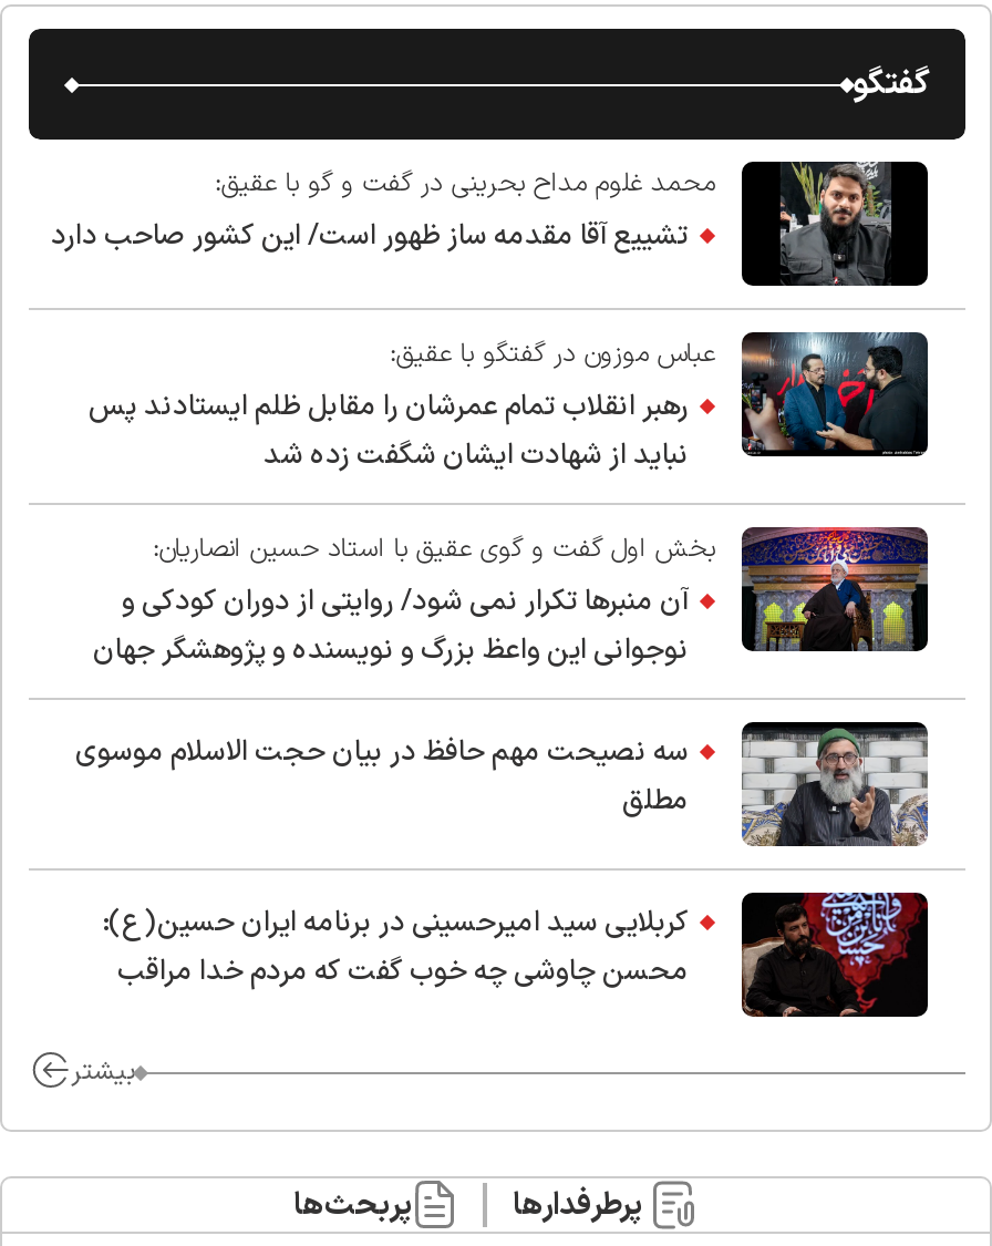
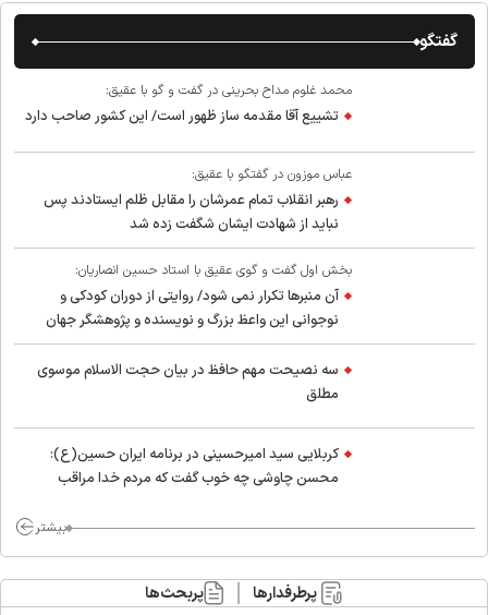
[740,159,930,288] [image] -> none
[740,330,930,459] [image] -> none
[740,525,930,653] [image] -> none
[740,720,930,848] [image] -> none
[740,890,930,1019] [image] -> none

